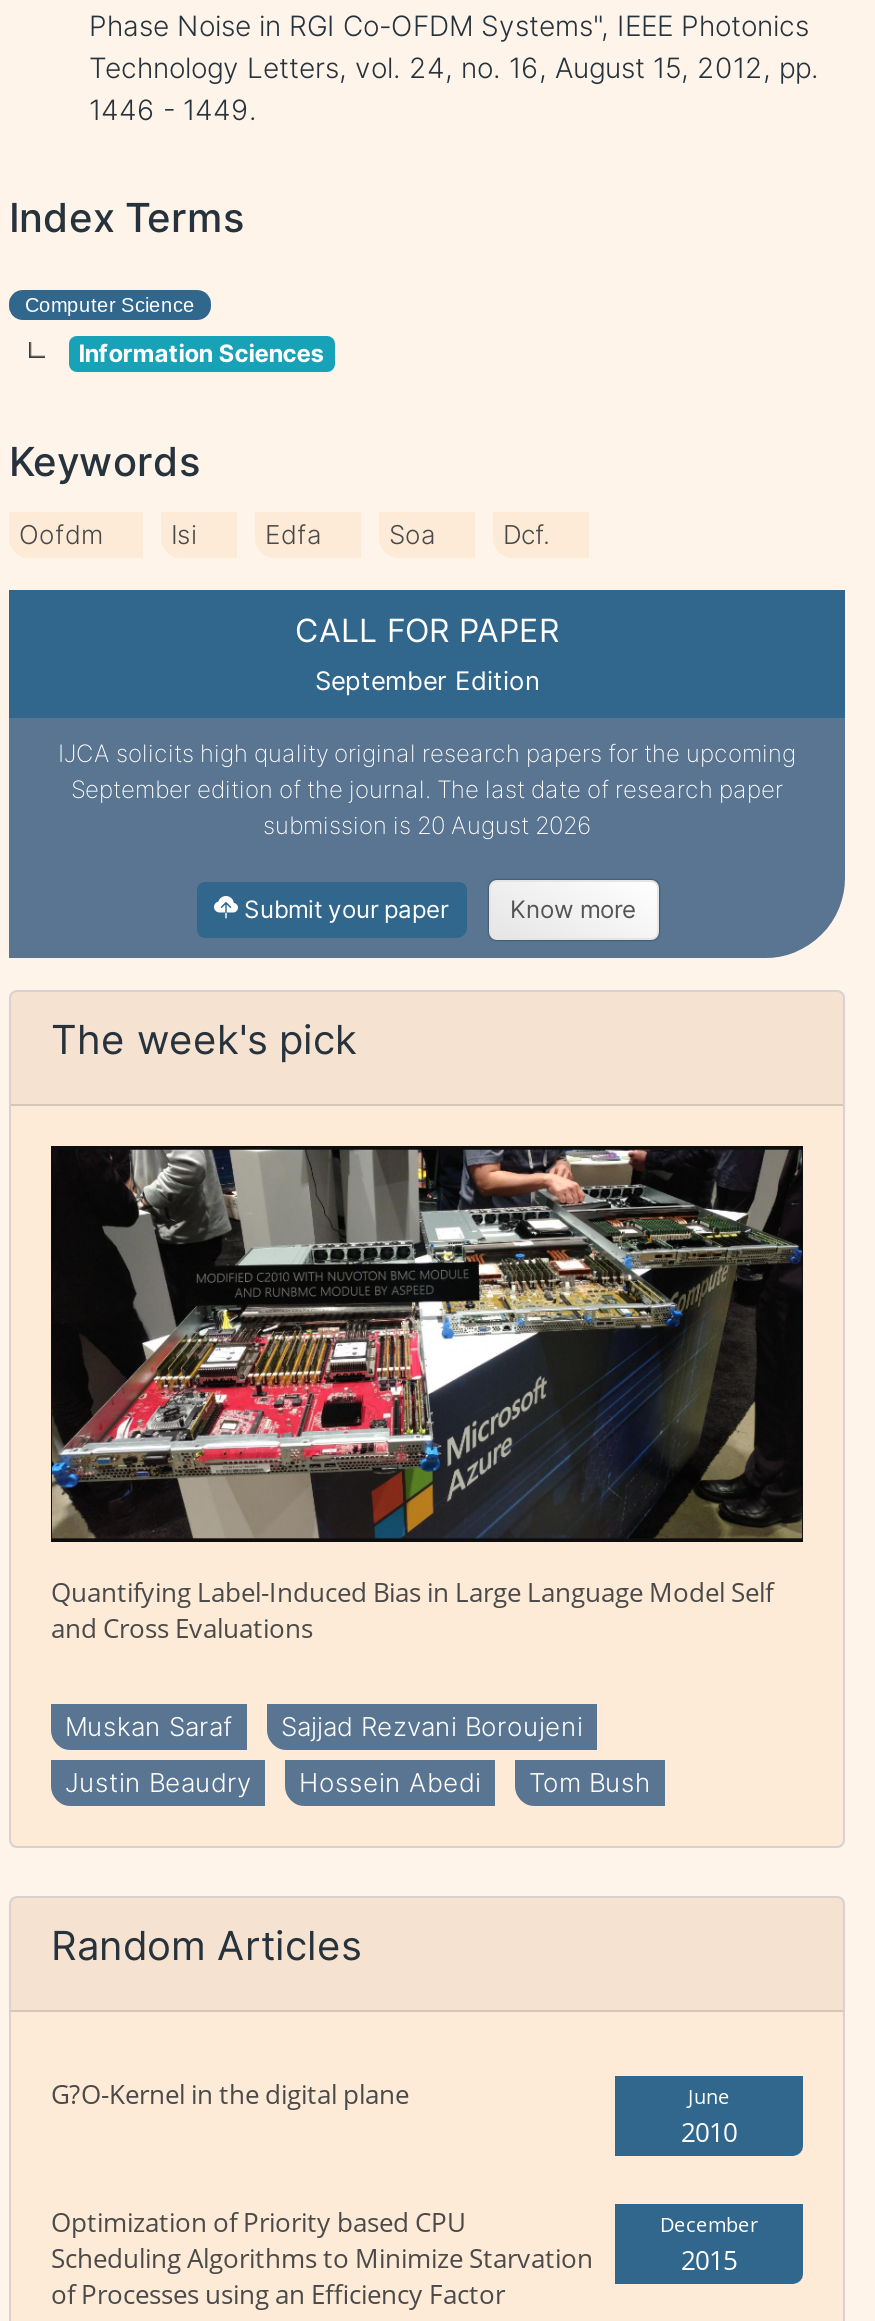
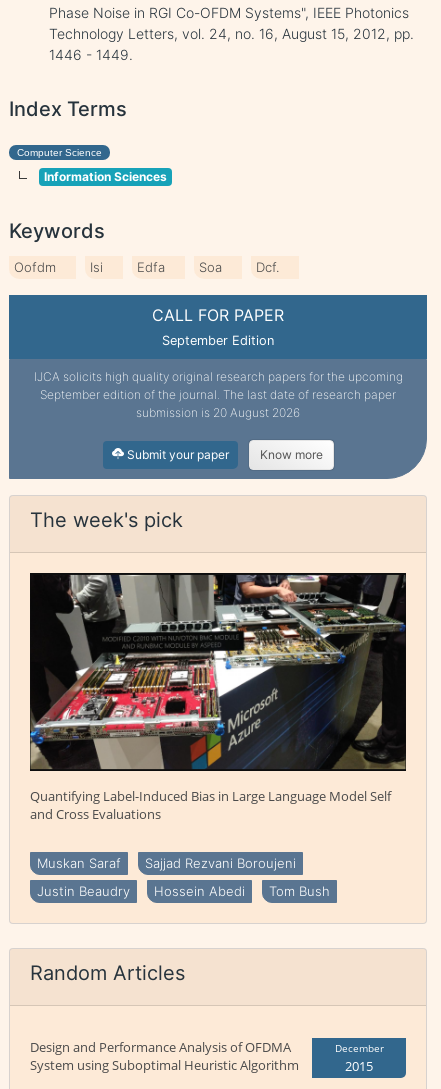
[51,2076,737,2312] G?O-Kernel in the digital plane | June | 2010 | Optimization of Priority based CPU | Scheduling Algorithms to Minimize Starvation | of Processes using an Efficiency Factor -> [30,1038,299,1074] Design and Performance Analysis of OFDMA | System using Suboptimal Heuristic Algorithm

